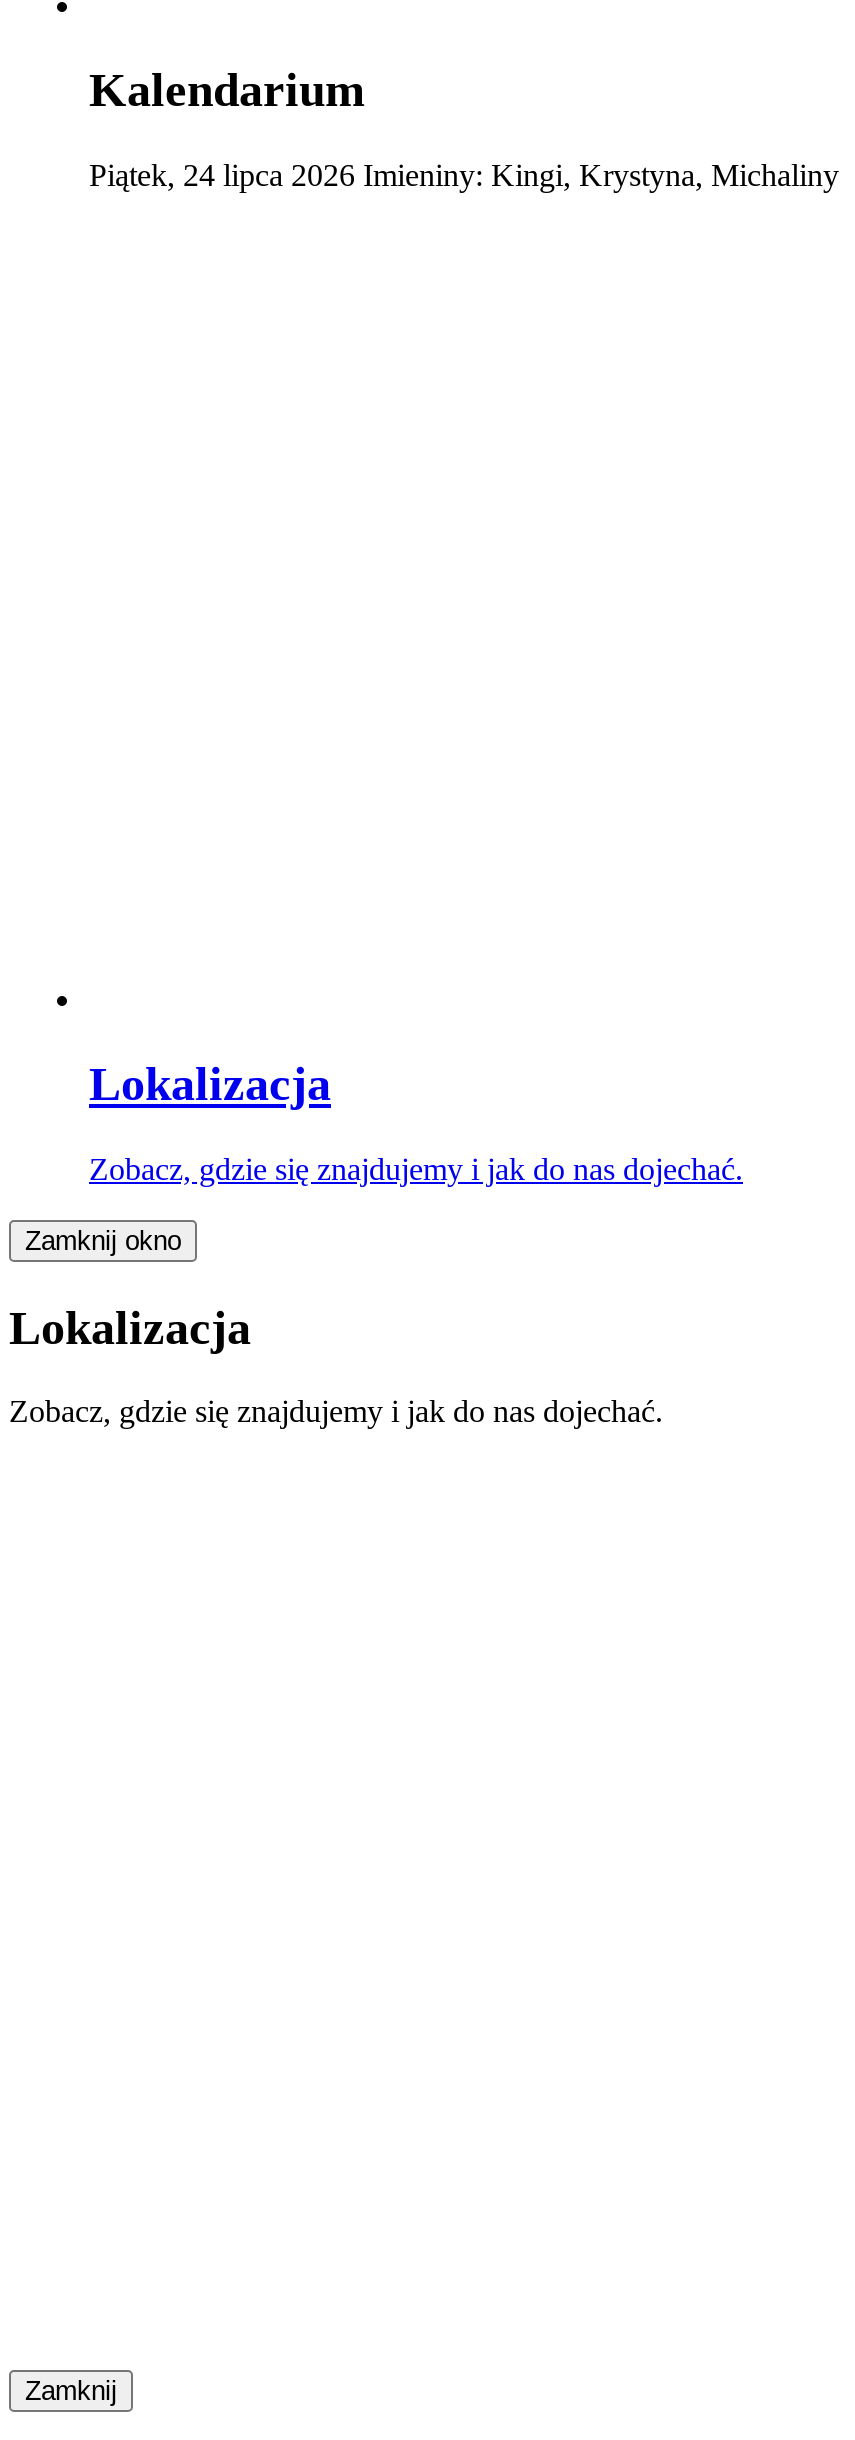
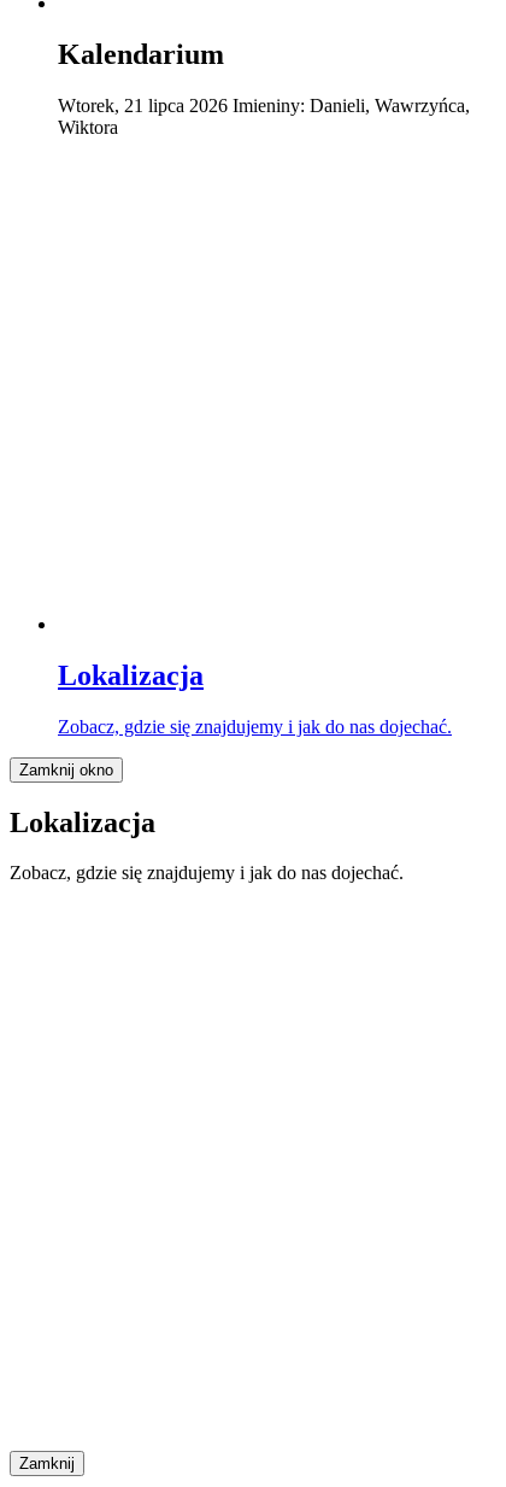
[89,158,839,192] Piątek, 24 lipca 2026 Imieniny: Kingi, Krystyna, Michaliny -> [58,95,470,137] Wtorek, 21 lipca 2026 Imieniny: Danieli, Wawrzyńca, | Wiktora

